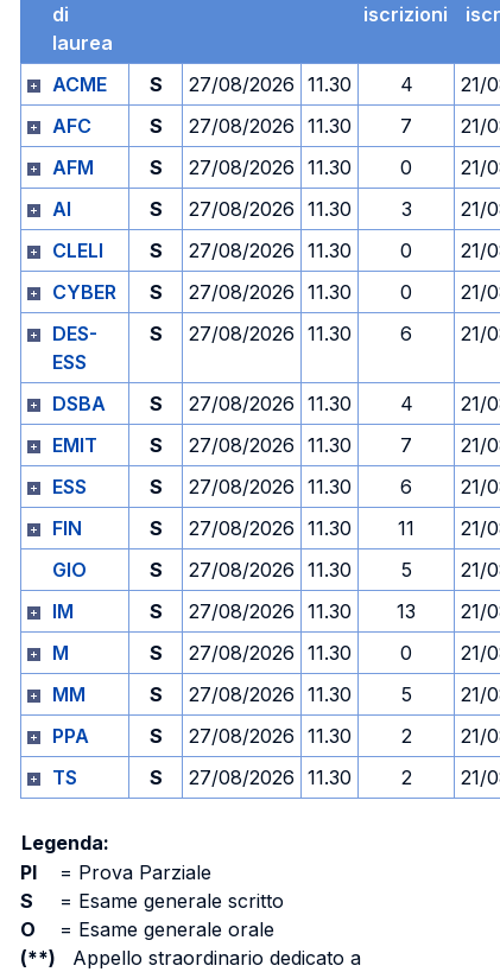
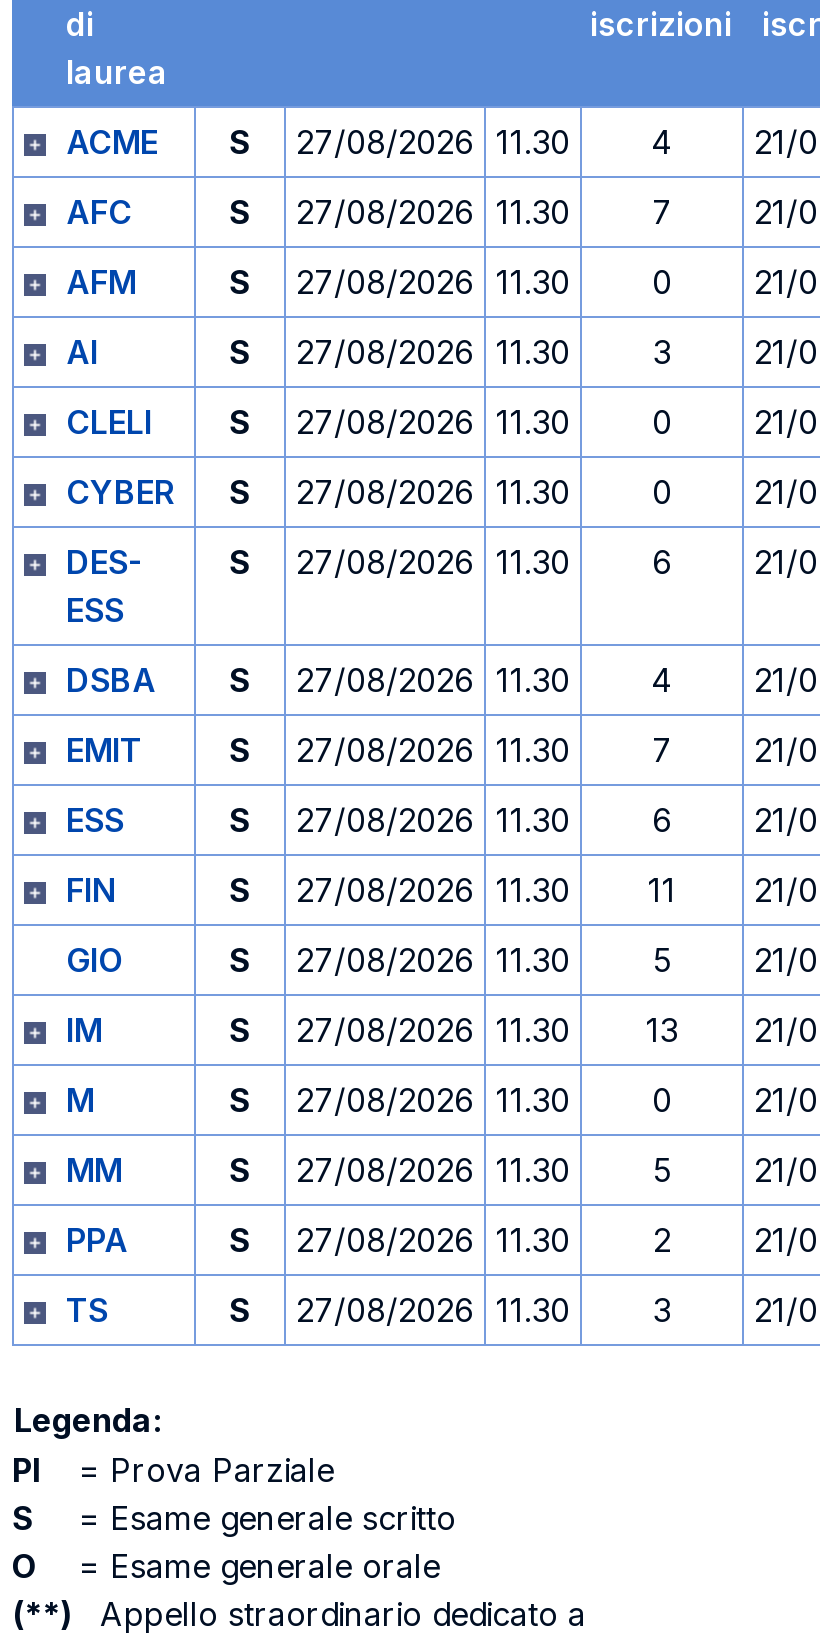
[401,765,412,789] 2 -> [653,1290,671,1330] 3

